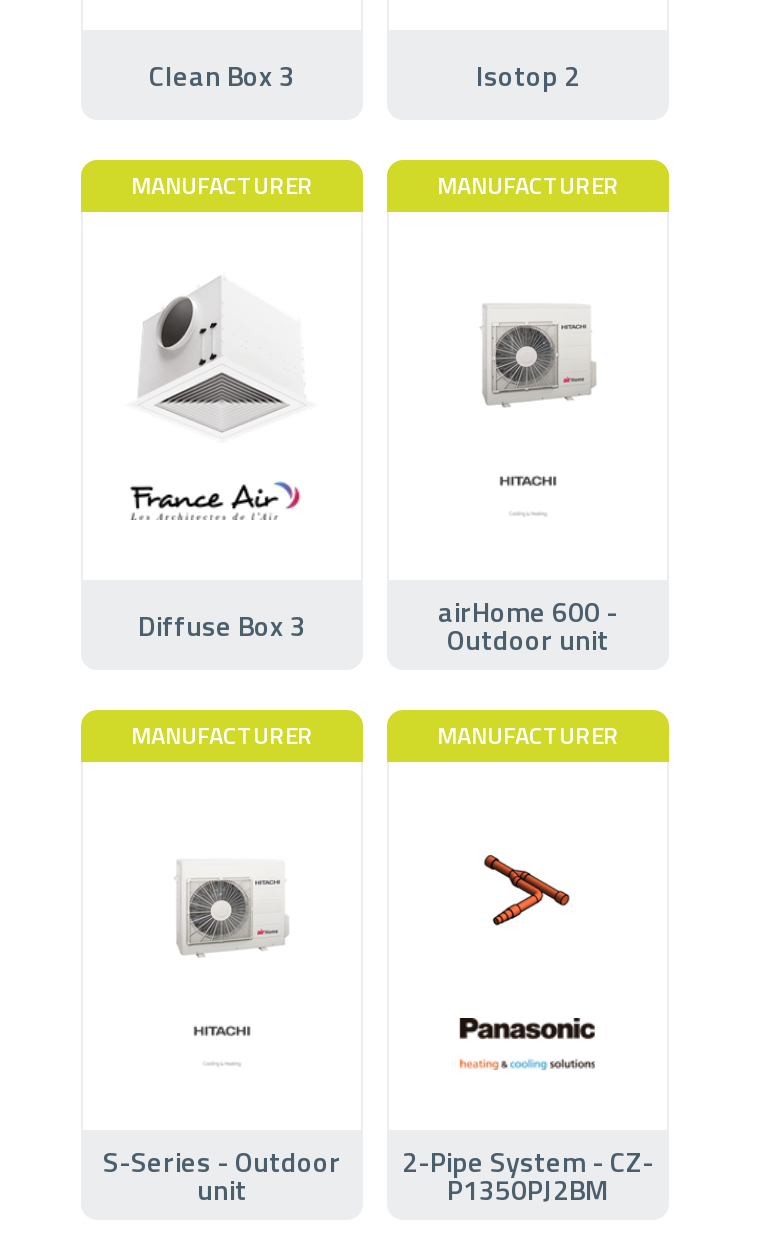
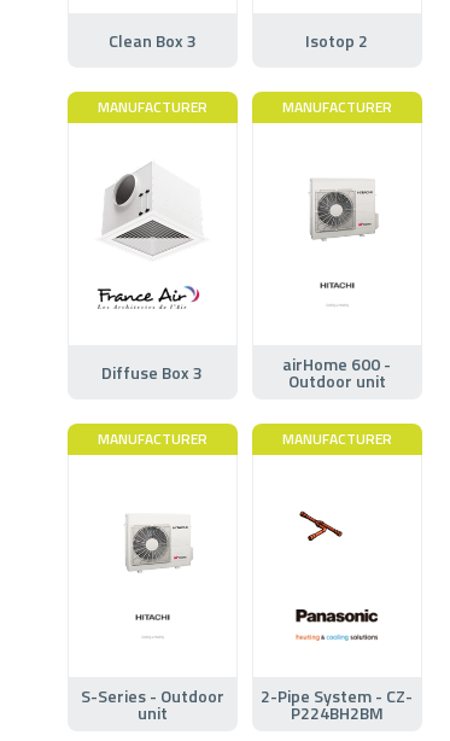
[467,854,571,928] [image] -> [298,510,362,553] [image]
[447,1167,609,1209] P1350PJ2BM -> [291,699,384,725] P224BH2BM

